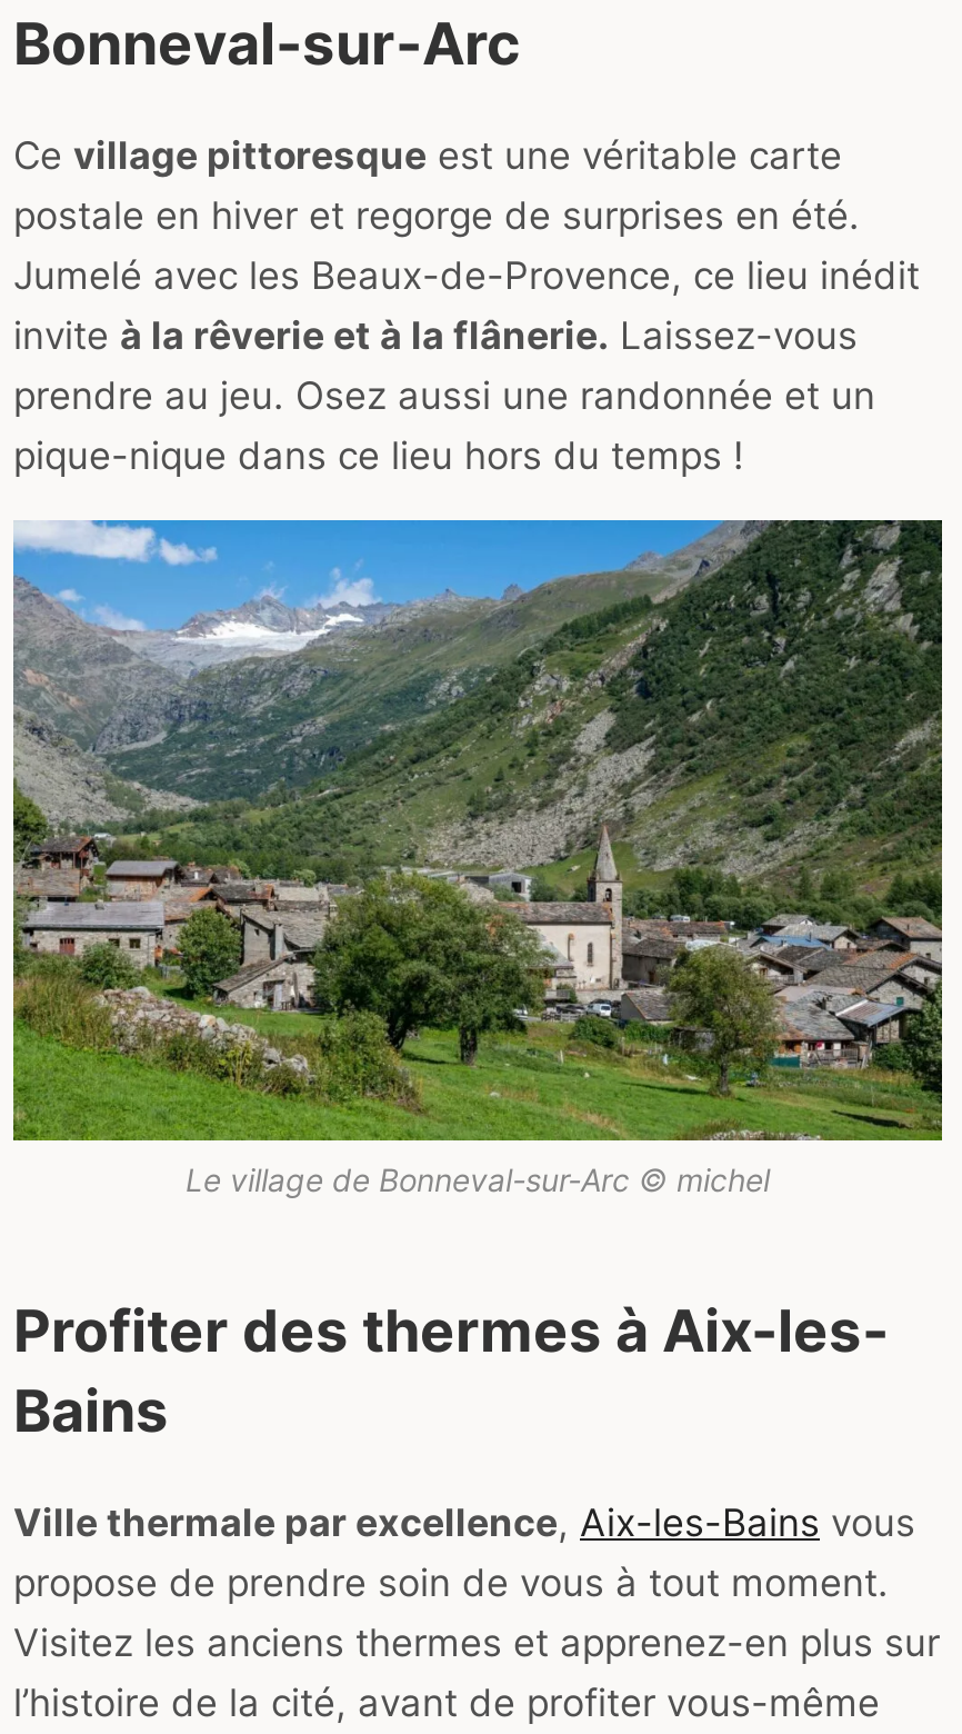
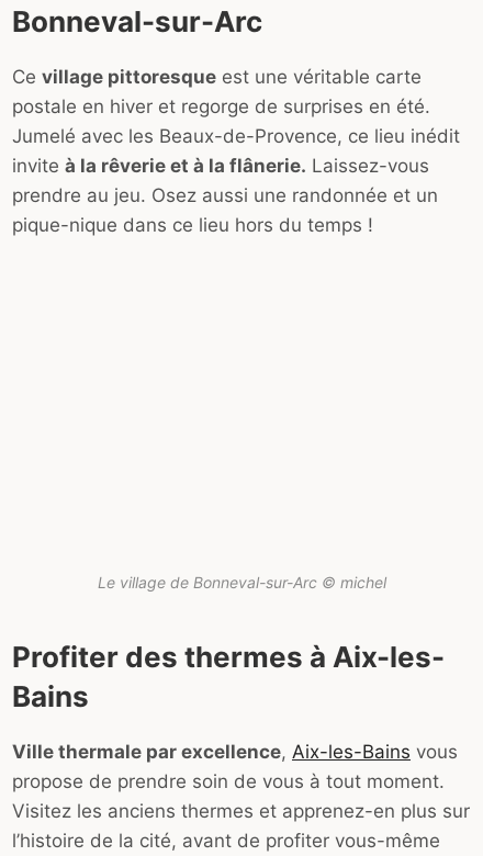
[11,518,944,1143] [image] -> none

